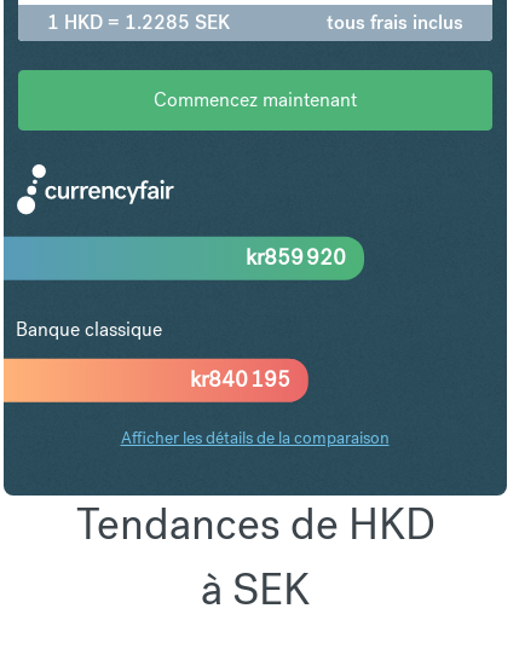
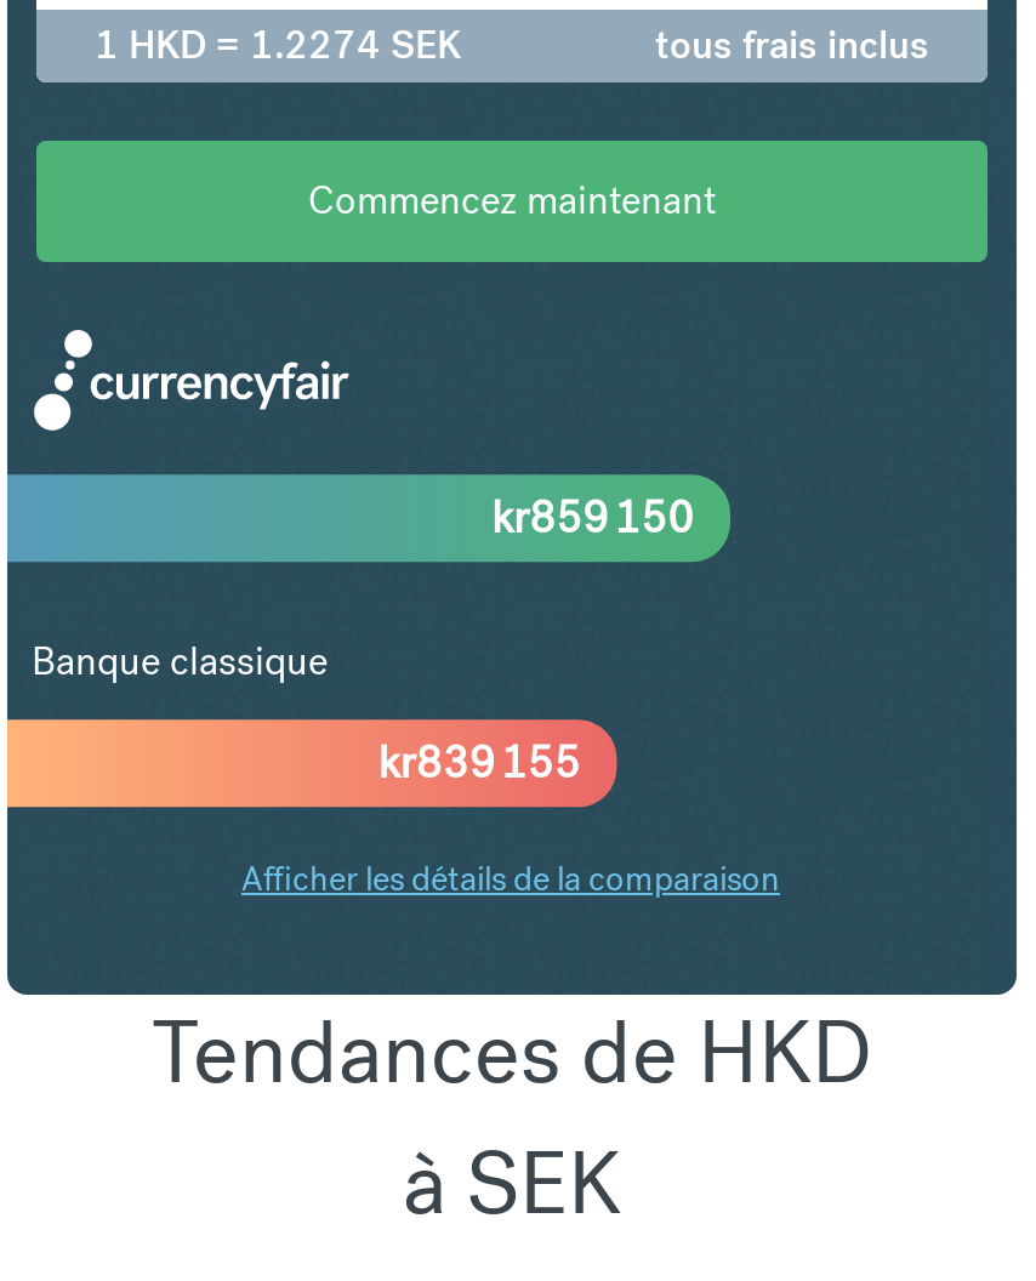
[47,9,230,35] 1 HKD = 1.2285 SEK -> [95,18,461,69] 1 HKD = 1.2274 SEK
[246,243,346,271] kr859 920 -> [491,489,694,545] kr859 150
[190,365,290,393] kr | 840 195 -> [378,734,580,790] kr839 155

